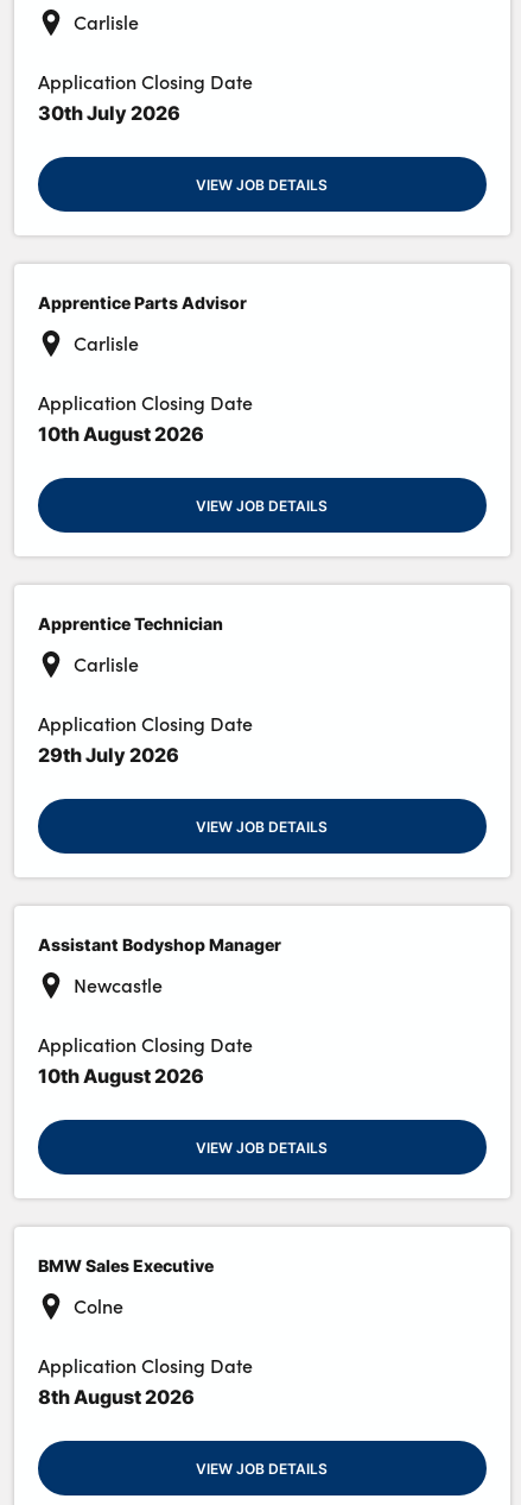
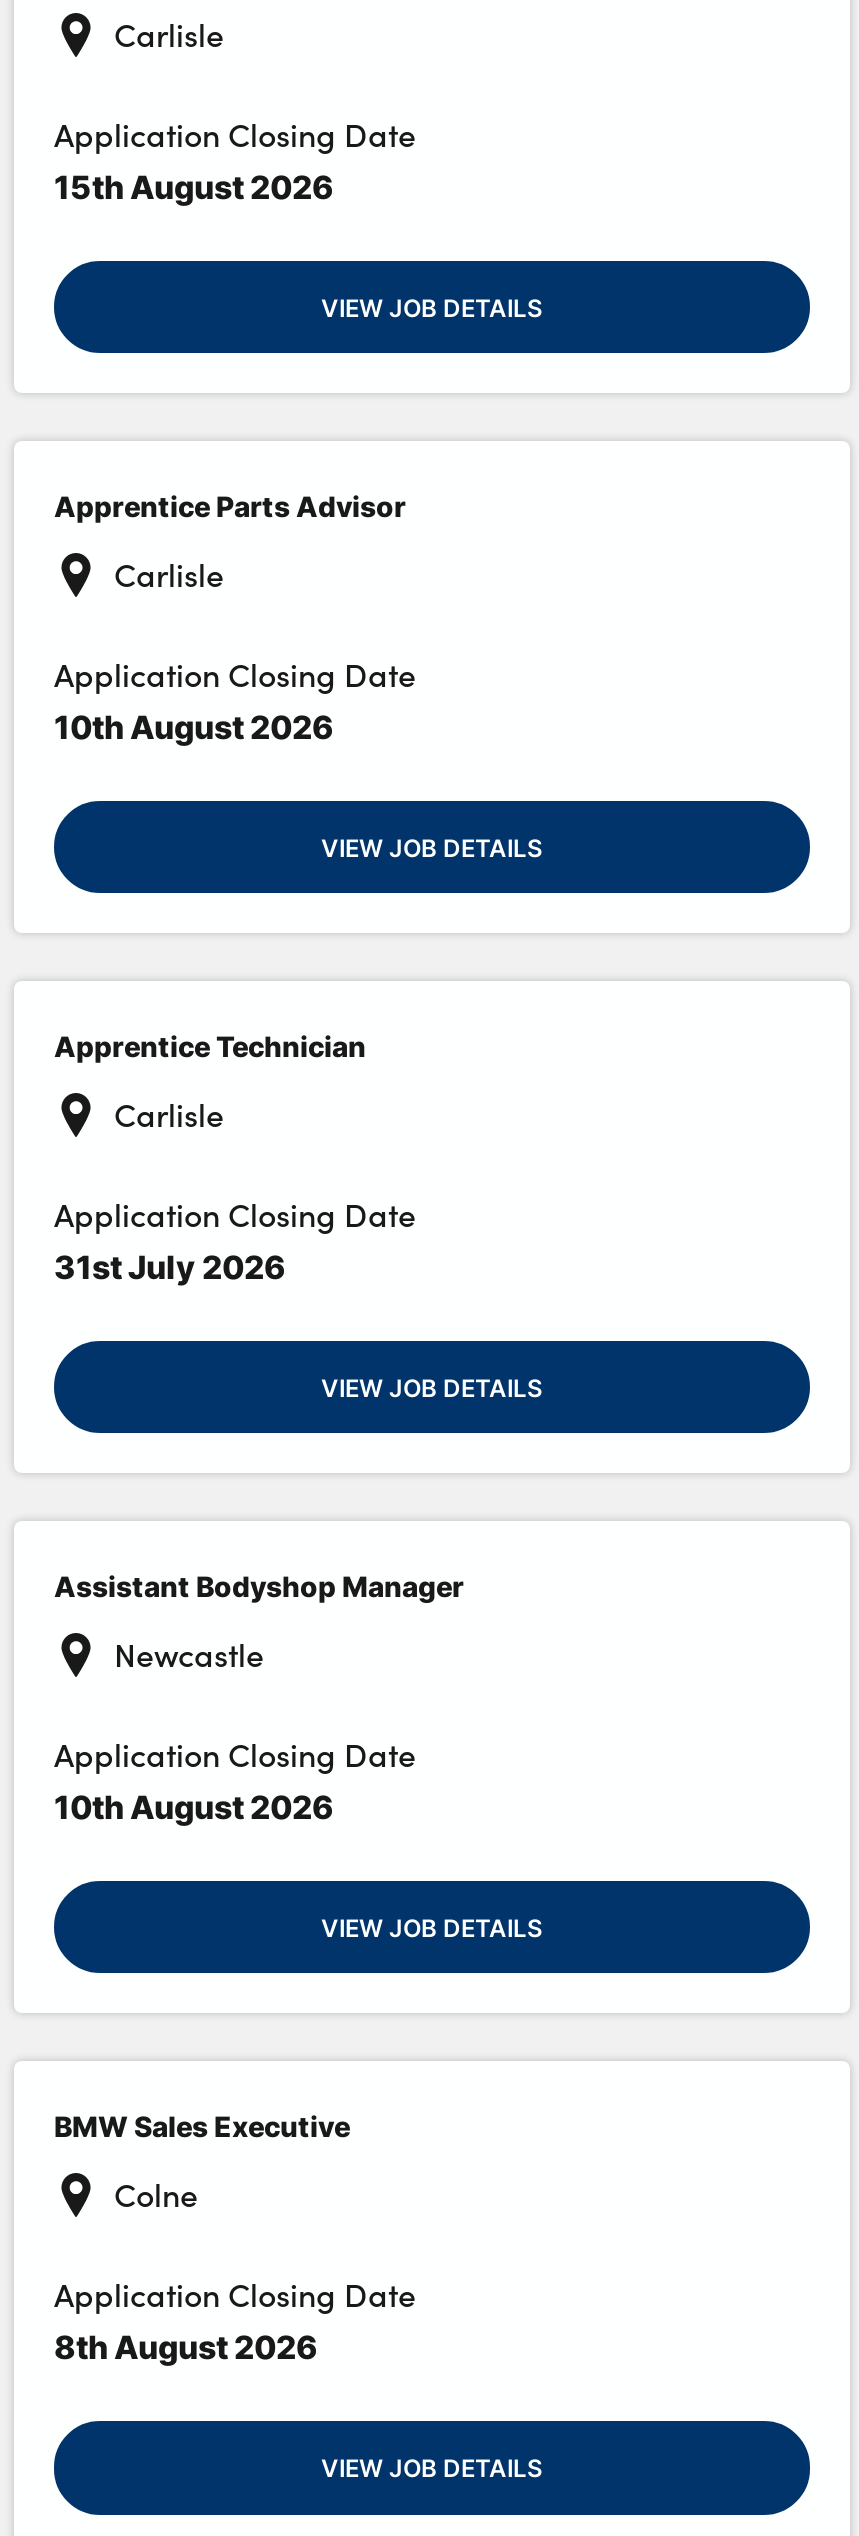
[38,99,180,126] 30th July 2026 -> [54,163,334,209] 15th August 2026
[38,741,179,768] 29th July 2026 -> [54,1243,286,1289] 31st July 2026

